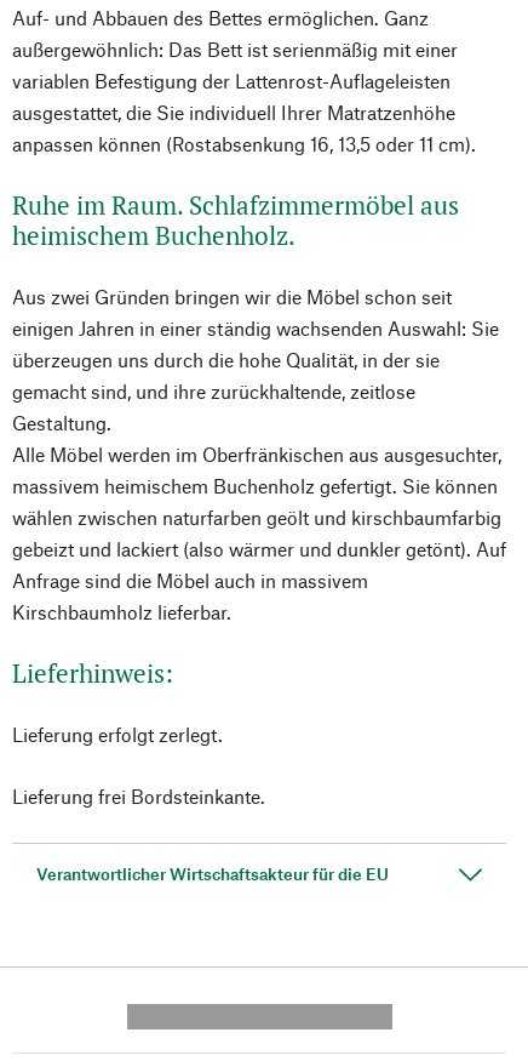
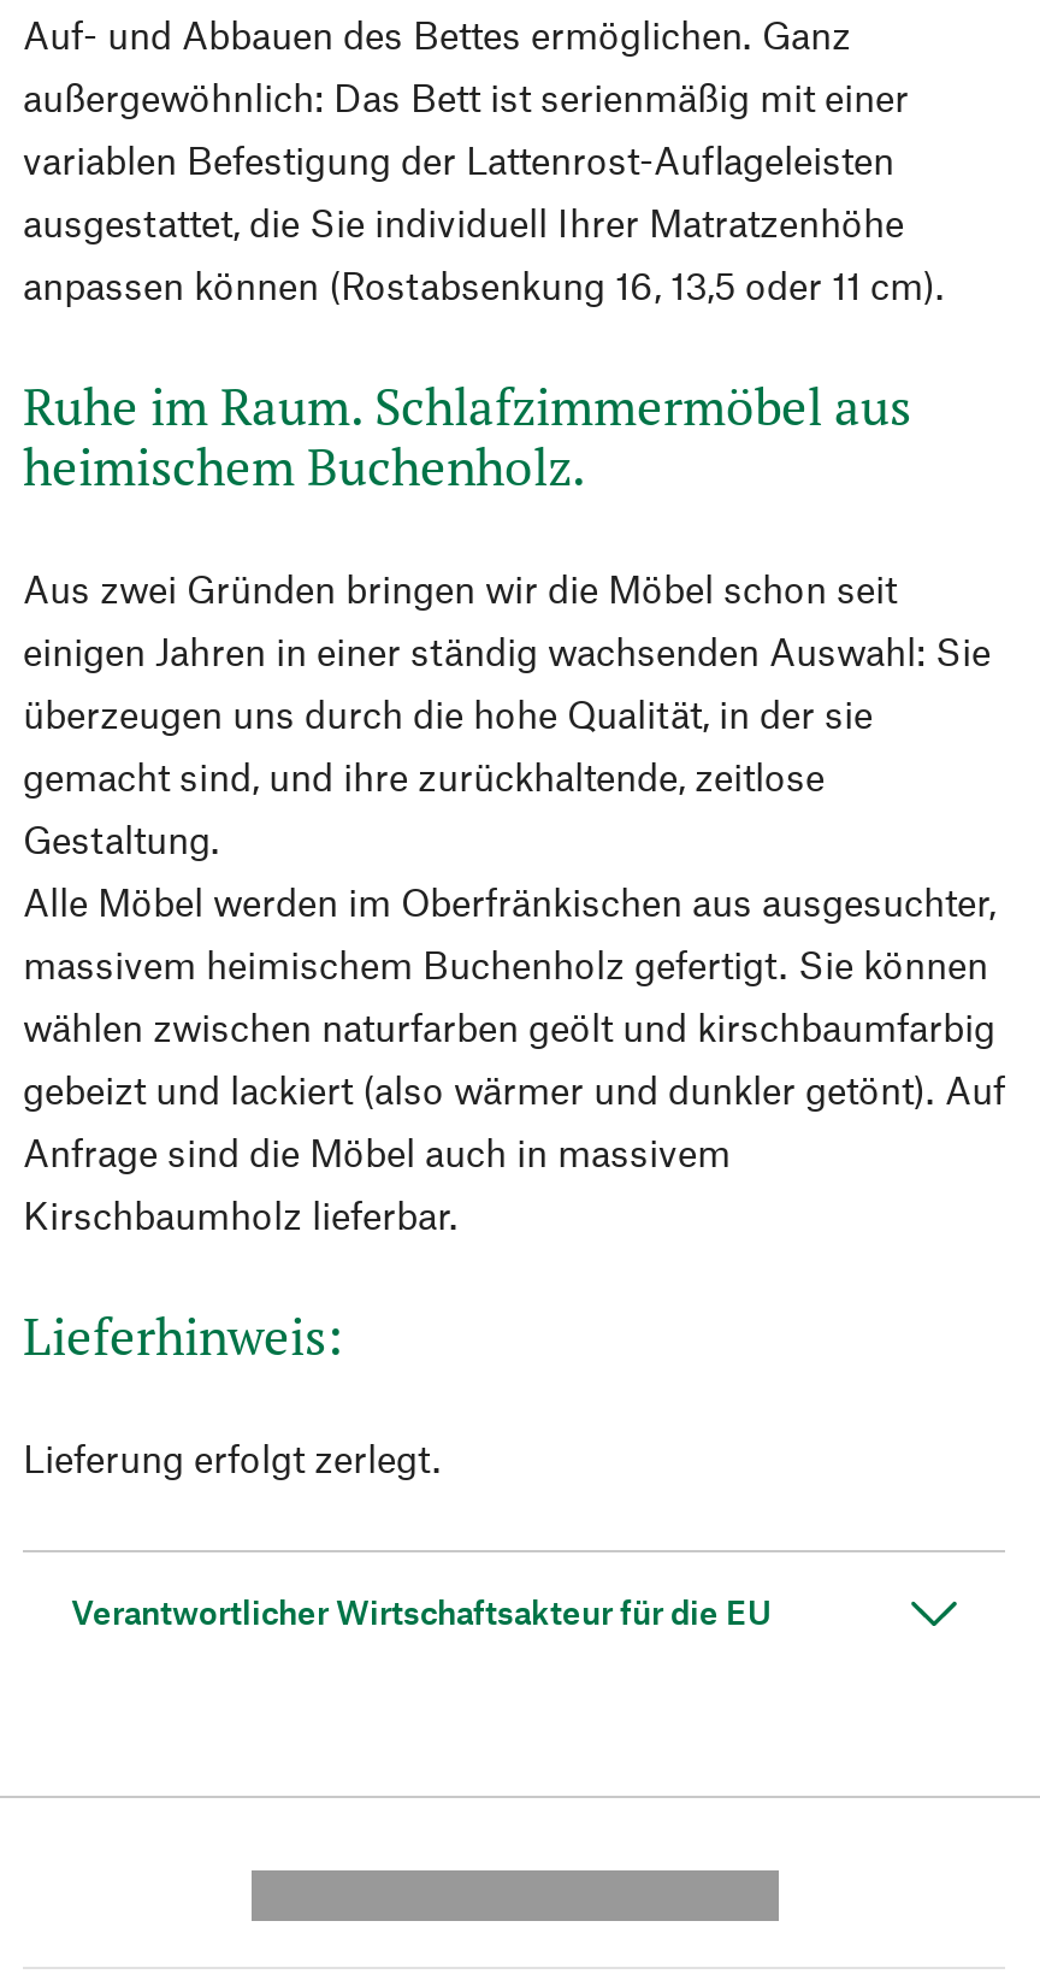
[12,785,265,808] Lieferung frei Bordsteinkante. -> none

